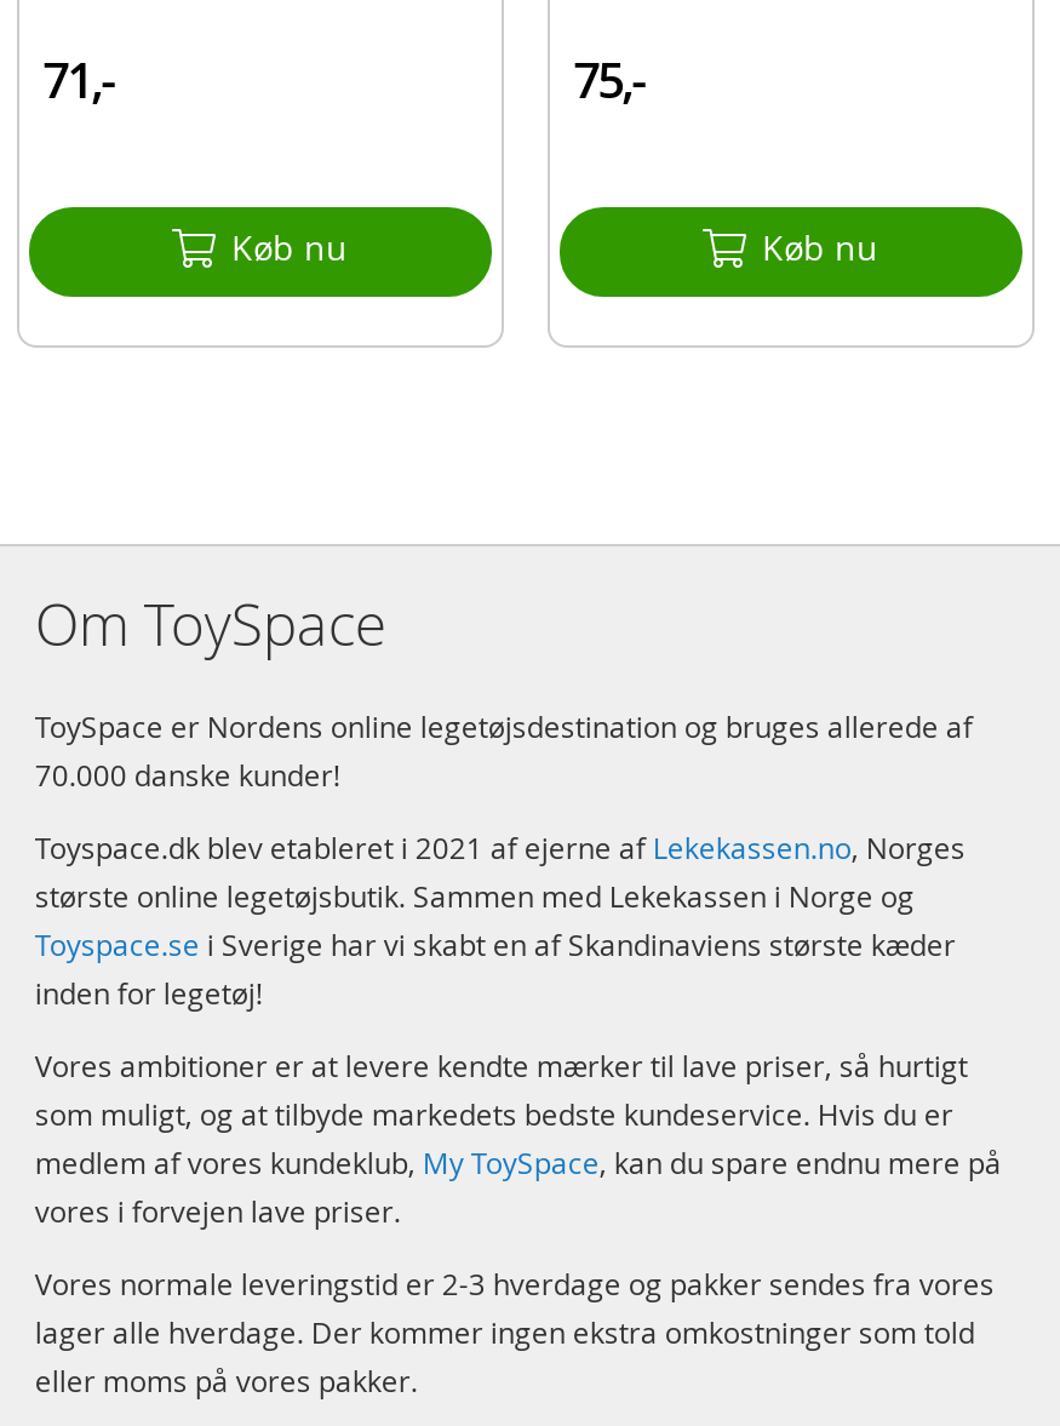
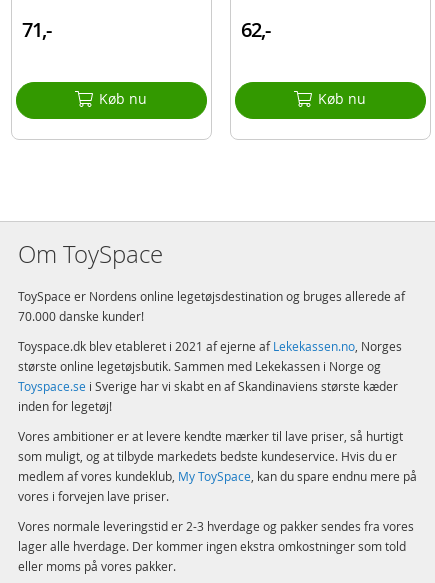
[573,48,644,113] 75,- -> [241,16,270,43] 62,-

